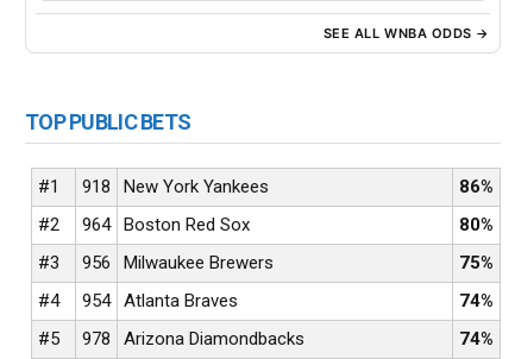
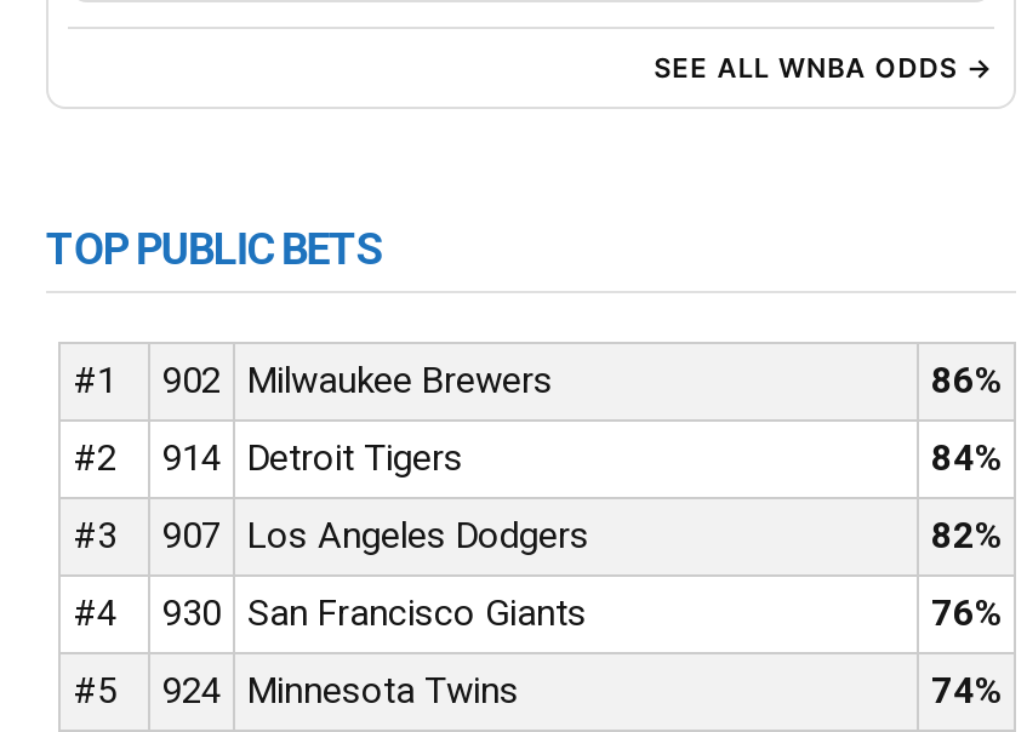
[82,176,269,197] 918 | New York Yankees -> [162,359,221,402] 902
[82,214,494,235] 964 | Boston Red Sox | 80% -> [162,436,1002,480] 914 | Detroit Tigers | 84%
[82,252,494,273] 956 | 75% -> [162,514,1002,557] 907 | Los Angeles Dodgers | 82%
moved [124,252,274,273] -> [247,359,553,402]: Milwaukee Brewers
[82,290,494,311] 954 | Atlanta Braves | 74% -> [162,591,1002,635] 930 | San Francisco Giants | 76%
[82,328,304,349] 978 | Arizona Diamondbacks -> [162,669,519,713] 924 | Minnesota Twins

